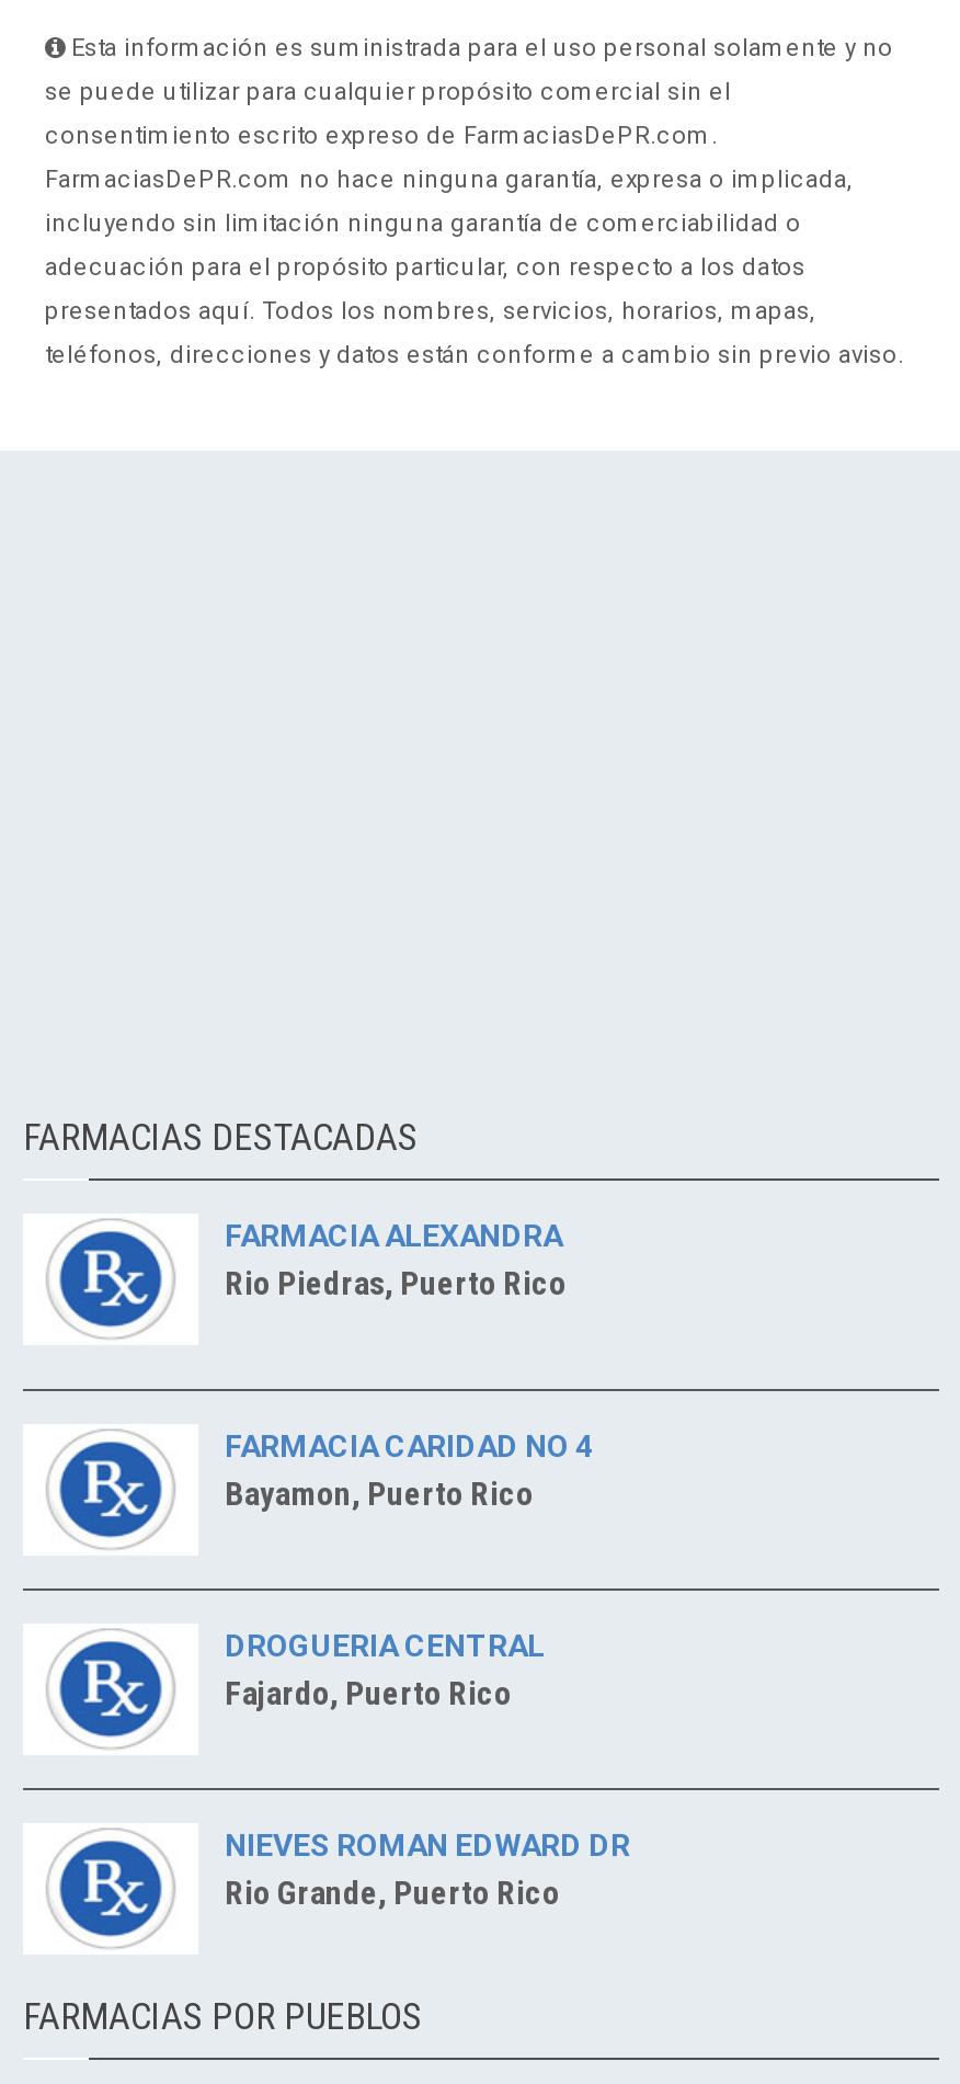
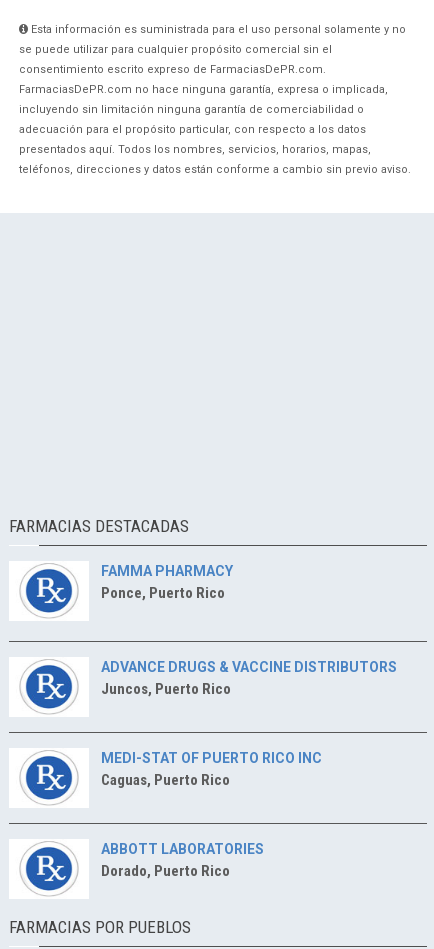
[225,1218,567,1303] FARMACIA ALEXANDRA | Rio Piedras, Puerto Rico -> [101,563,233,602] FAMMA PHARMACY | Ponce, Puerto Rico
[225,1428,593,1514] FARMACIA CARIDAD NO 4 | Bayamon, Puerto Rico -> [101,659,397,698] ADVANCE DRUGS & VACCINE DISTRIBUTORS | Juncos, Puerto Rico
[225,1628,545,1713] DROGUERIA CENTRAL | Fajardo, Puerto Rico -> [101,750,322,789] MEDI-STAT OF PUERTO RICO INC | Caguas, Puerto Rico
[225,1827,630,1913] NIEVES ROMAN EDWARD DR | Rio Grande, Puerto Rico -> [101,841,264,880] ABBOTT LABORATORIES | Dorado, Puerto Rico

